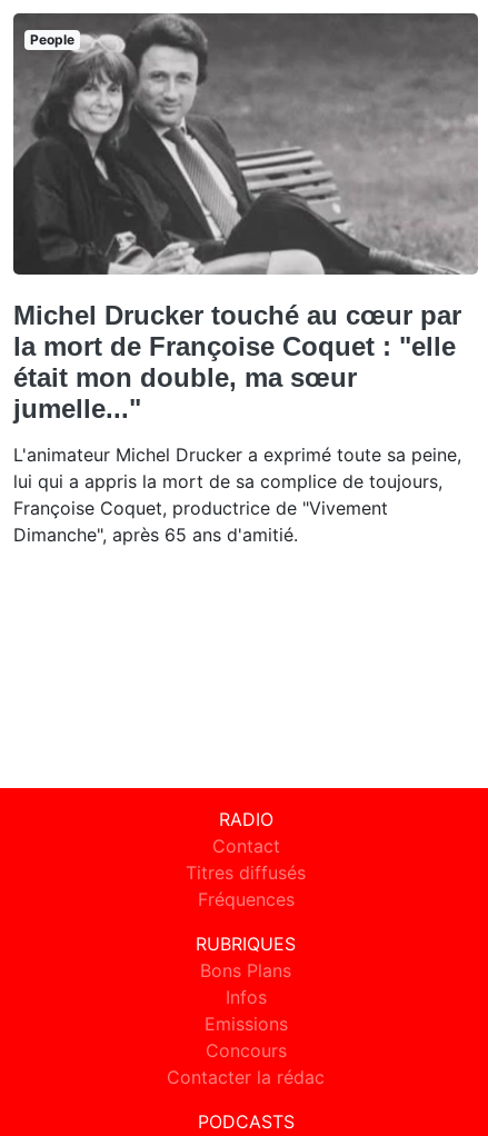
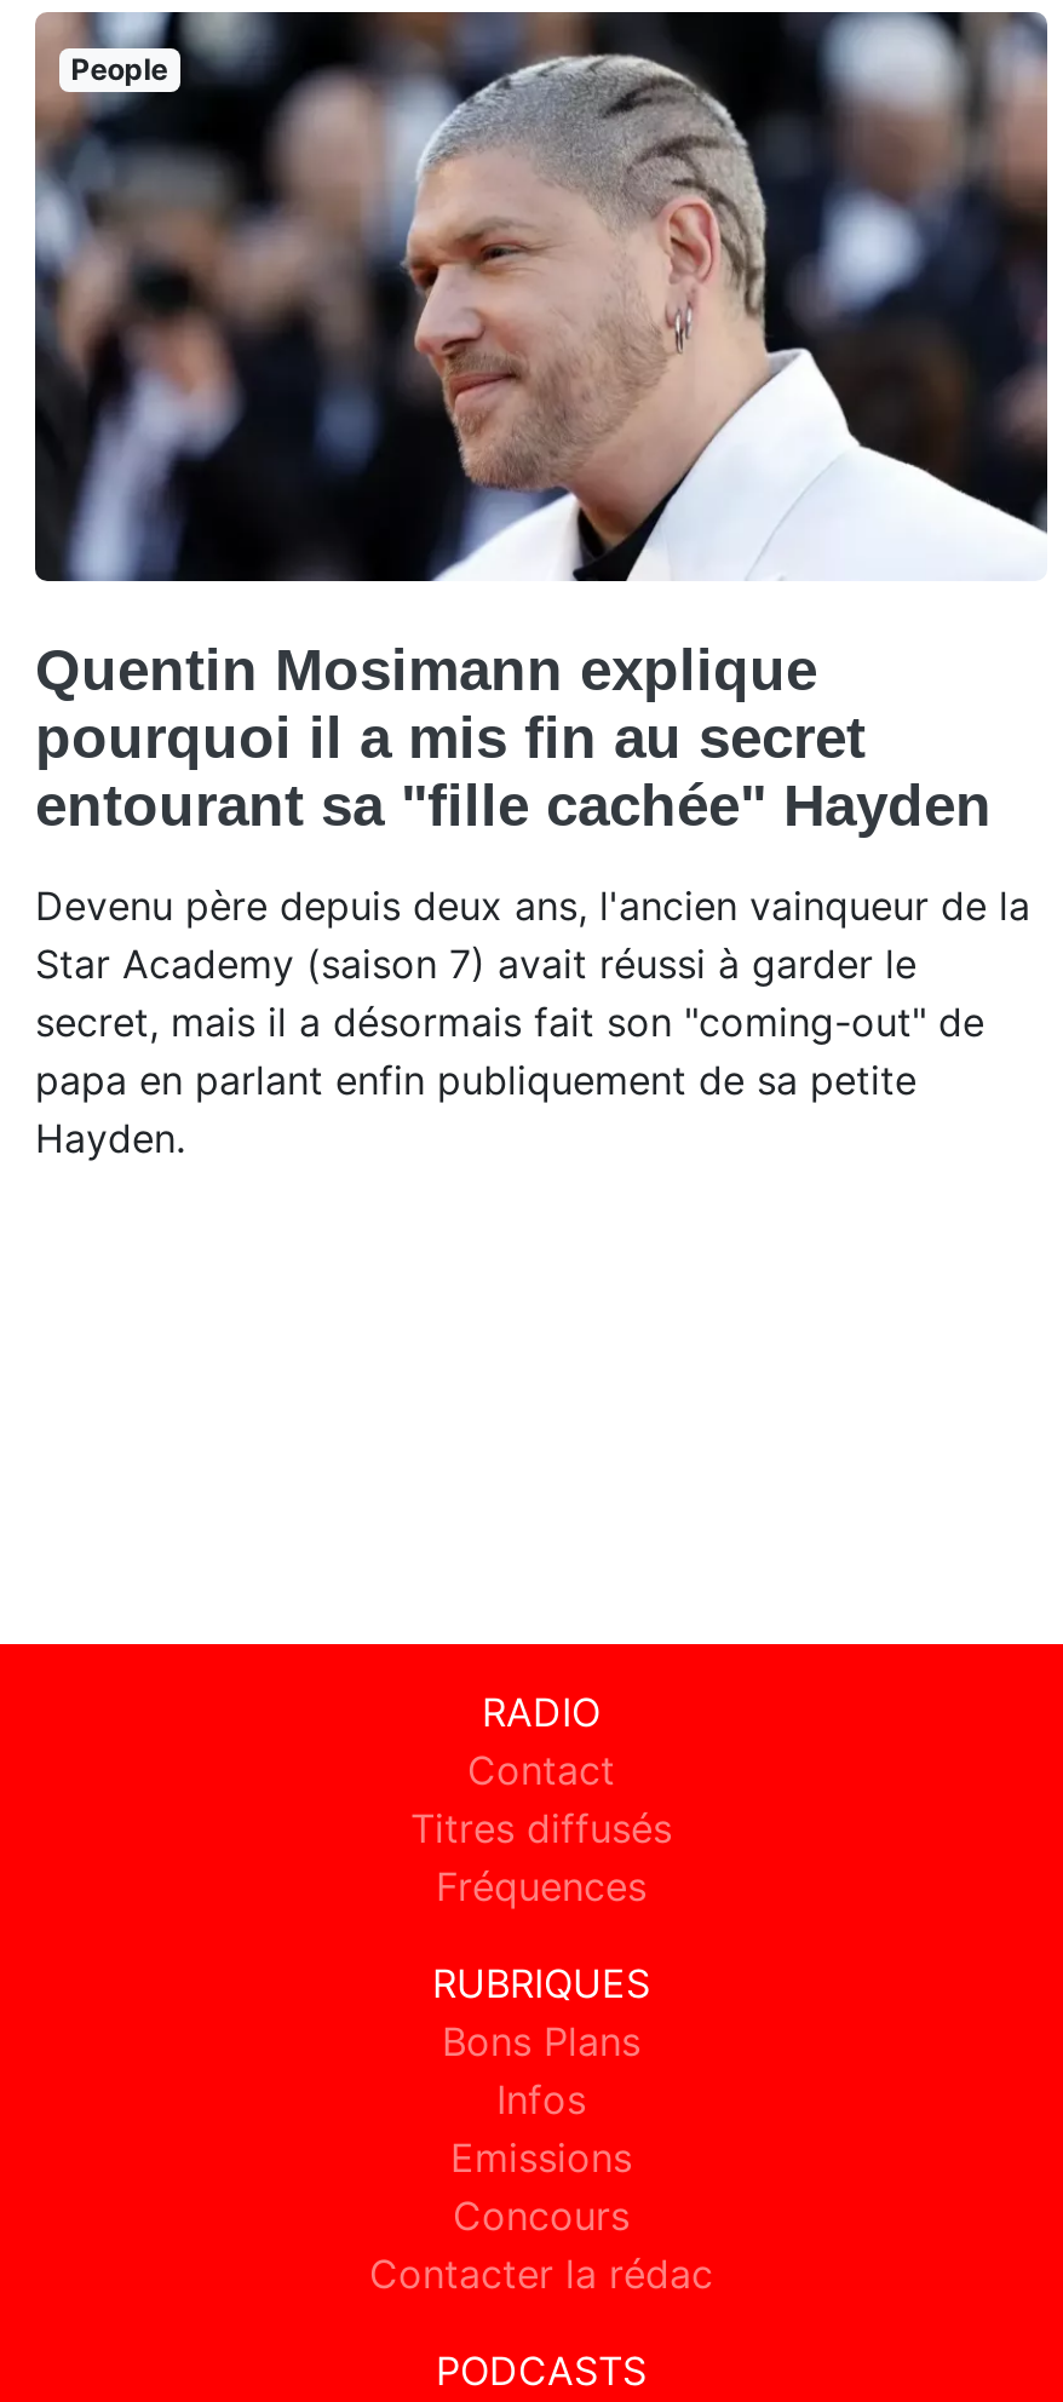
[13,12,477,423] [image] | Michel Drucker touché au cœur par | la mort de Françoise Coquet : "elle | était mon double, ma sœur | jumelle..." -> [35,12,1047,838] [image] | Quentin Mosimann explique | pourquoi il a mis fin au secret | entourant sa "fille cachée" Hayden
[13,444,461,546] L'animateur Michel Drucker a exprimé toute sa peine, | lui qui a appris la mort de sa complice de toujours, | Françoise Coquet, productrice de "Vivement | Dimanche", après 65 ans d'amitié. -> [35,881,1030,1162] Devenu père depuis deux ans, l'ancien vainqueur de la | Star Academy (saison 7) avait réussi à garder le | secret, mais il a désormais fait son "coming-out" de | papa en parlant enfin publiquement de sa petite | Hayden.

